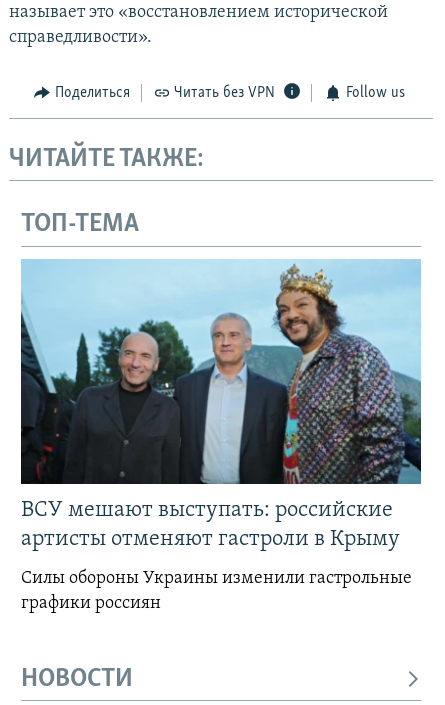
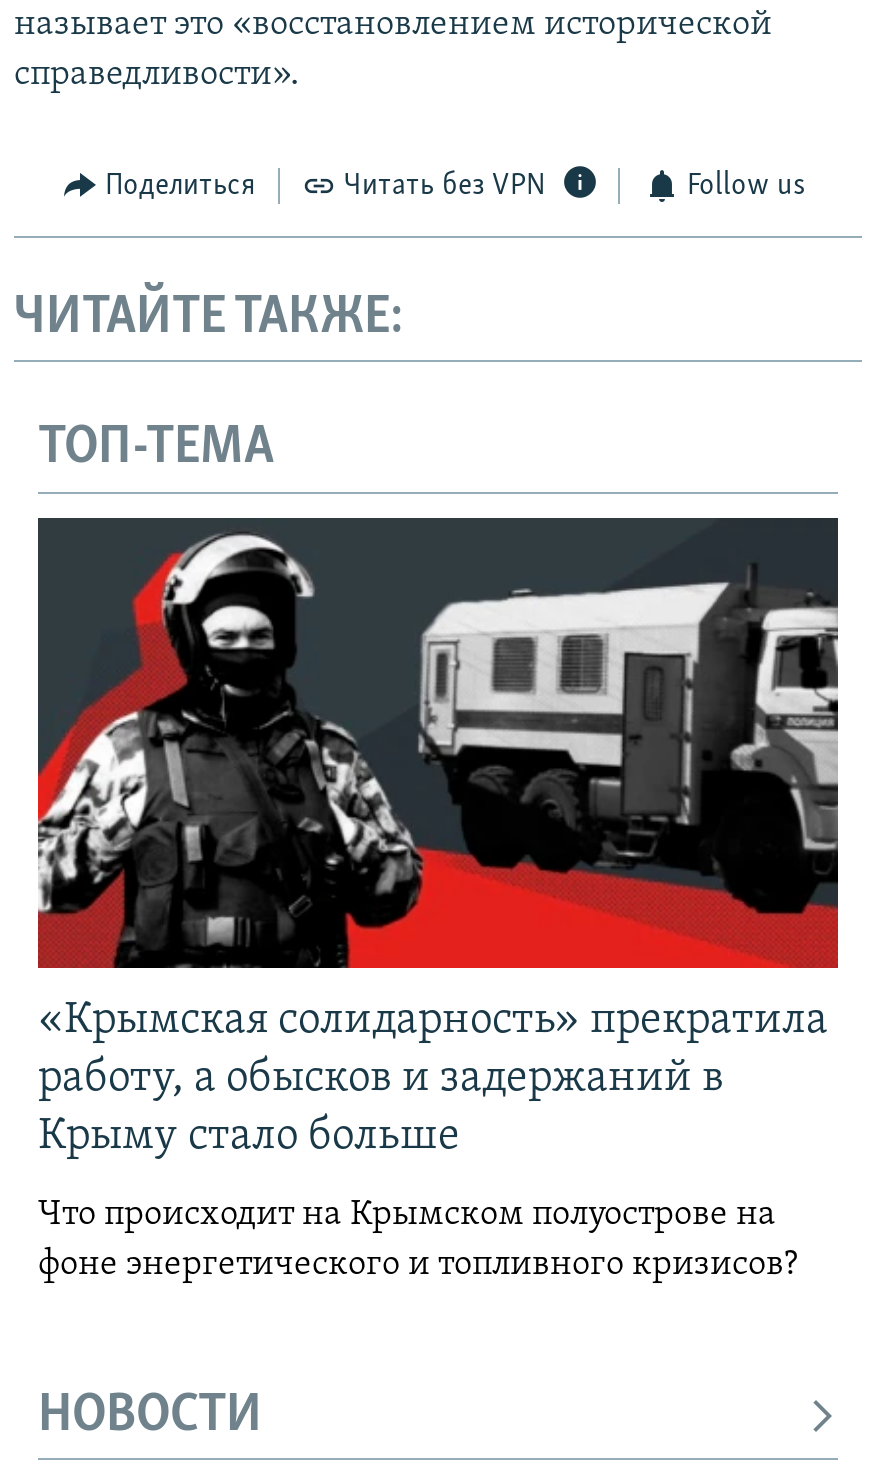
[20,259,422,551] [image] | ВСУ мешают выступать: российские | артисты отменяют гастроли в Крыму -> [36,516,840,1160] [image] | «Крымская солидарность» прекратила | работу, а обысков и задержаний в | Крыму стало больше
[21,569,412,613] Силы обороны Украины изменили гастрольные | графики россиян -> [38,1196,806,1284] Что происходит на Крымском полуострове на | фоне энергетического и топливного кризисов?

